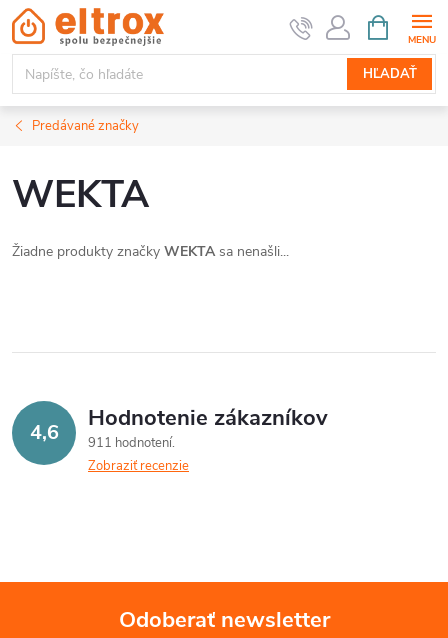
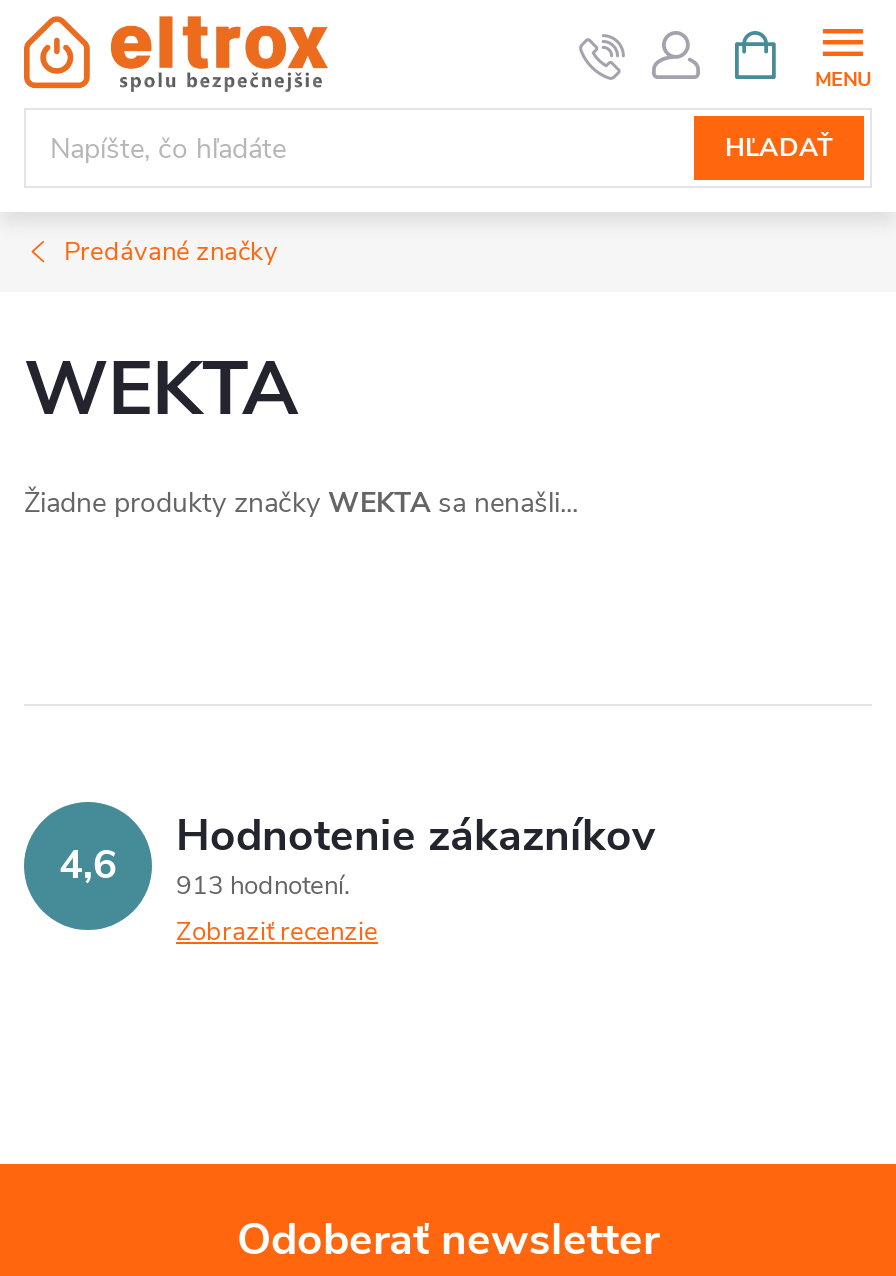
[29,403,328,452] 4,6 911 hodnotení Hodnotenie zákazníkov -> [59,806,656,904] 4,6 913 hodnotení Hodnotenie zákazníkov

